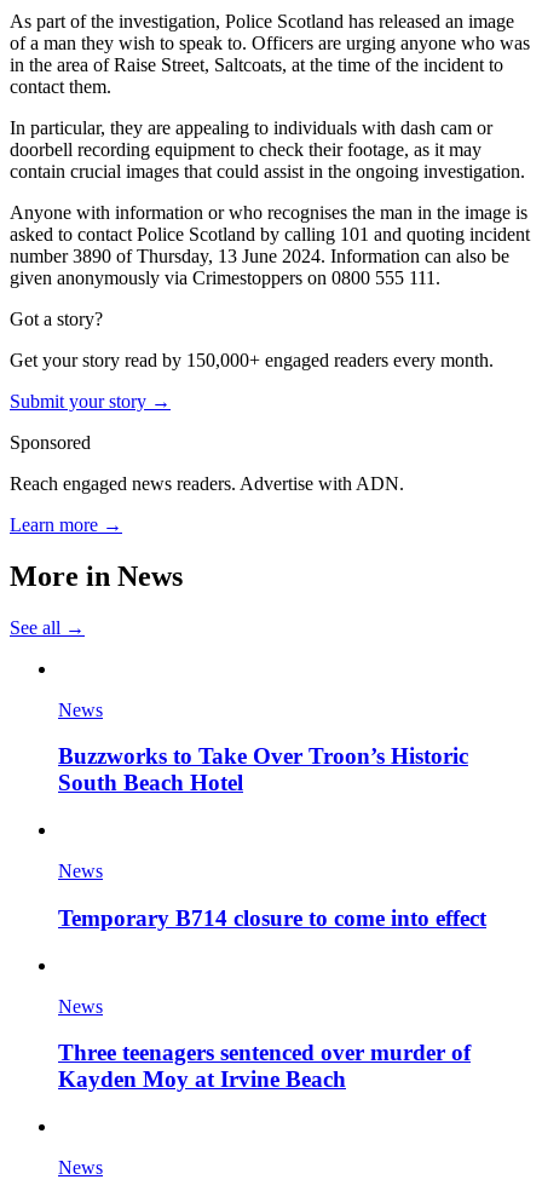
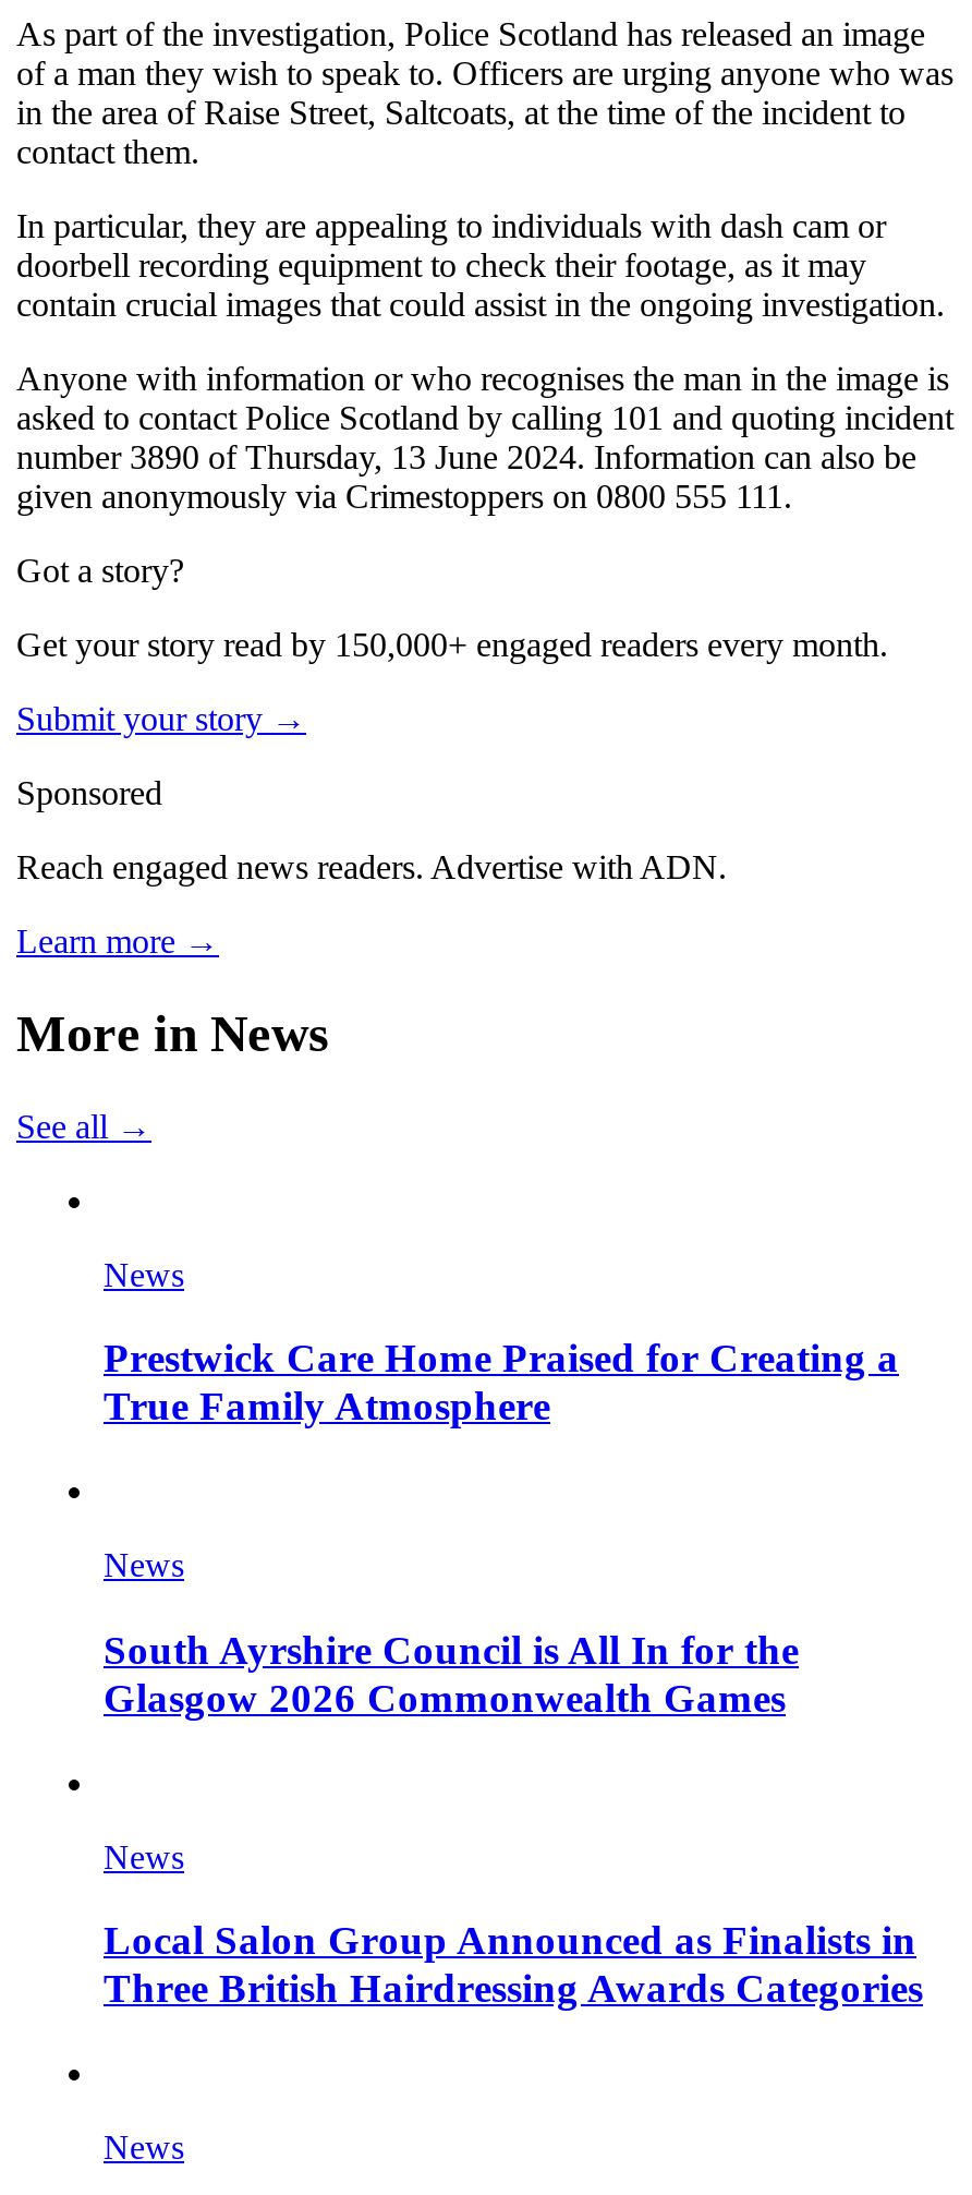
[58,744,468,796] Buzzworks to Take Over Troon’s Historic | South Beach Hotel -> [104,1336,899,1429] Prestwick Care Home Praised for Creating a | True Family Atmosphere
[58,905,486,931] Temporary B714 closure to come into effect -> [104,1626,799,1720] South Ayrshire Council is All In for the | Glasgow 2026 Commonwealth Games
[58,1040,471,1092] Three teenagers sentenced over murder of | Kayden Moy at Irvine Beach -> [104,1918,923,2011] Local Salon Group Announced as Finalists in | Three British Hairdressing Awards Categories

